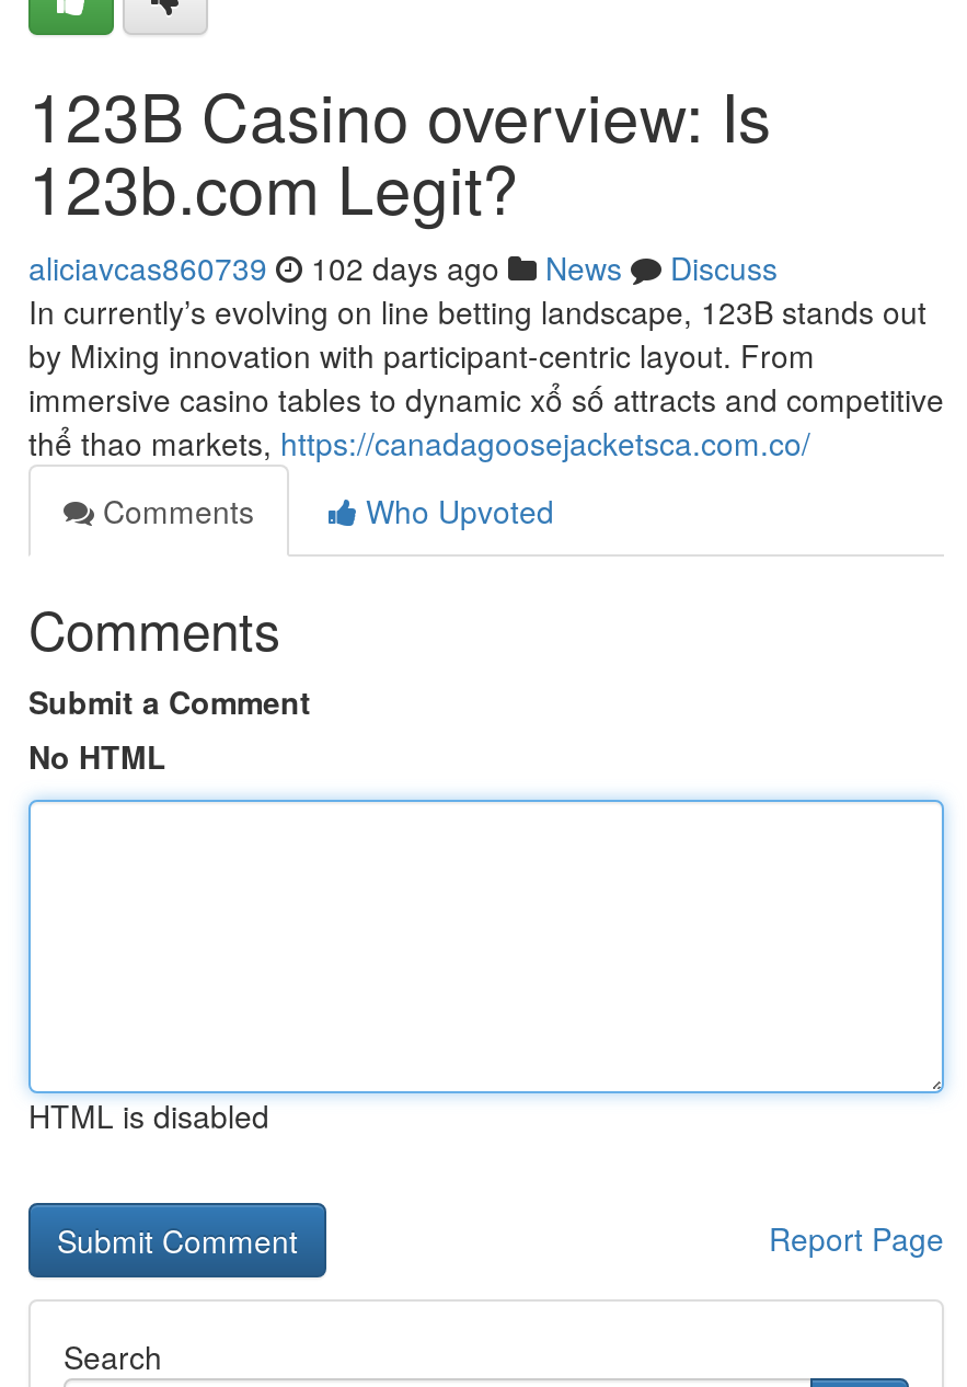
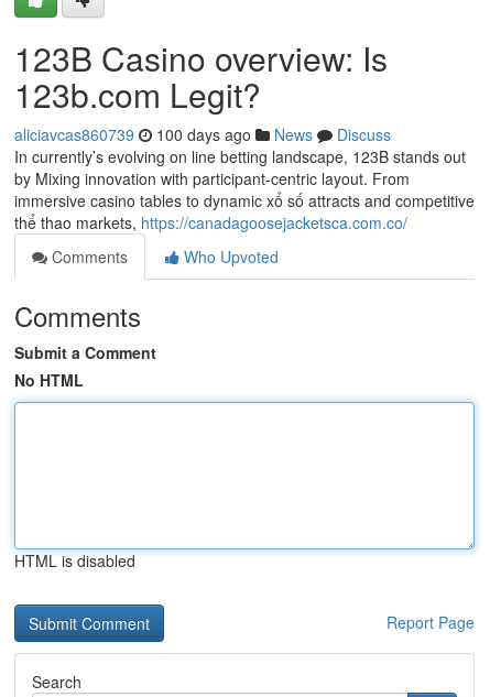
[28,245,778,289] aliciavcas860739 102 days ago News Discuss -> [14,123,391,145] aliciavcas860739 100 days ago News Discuss

